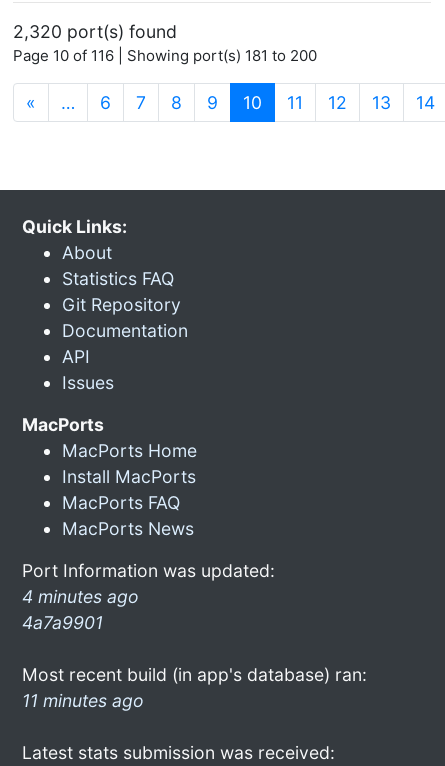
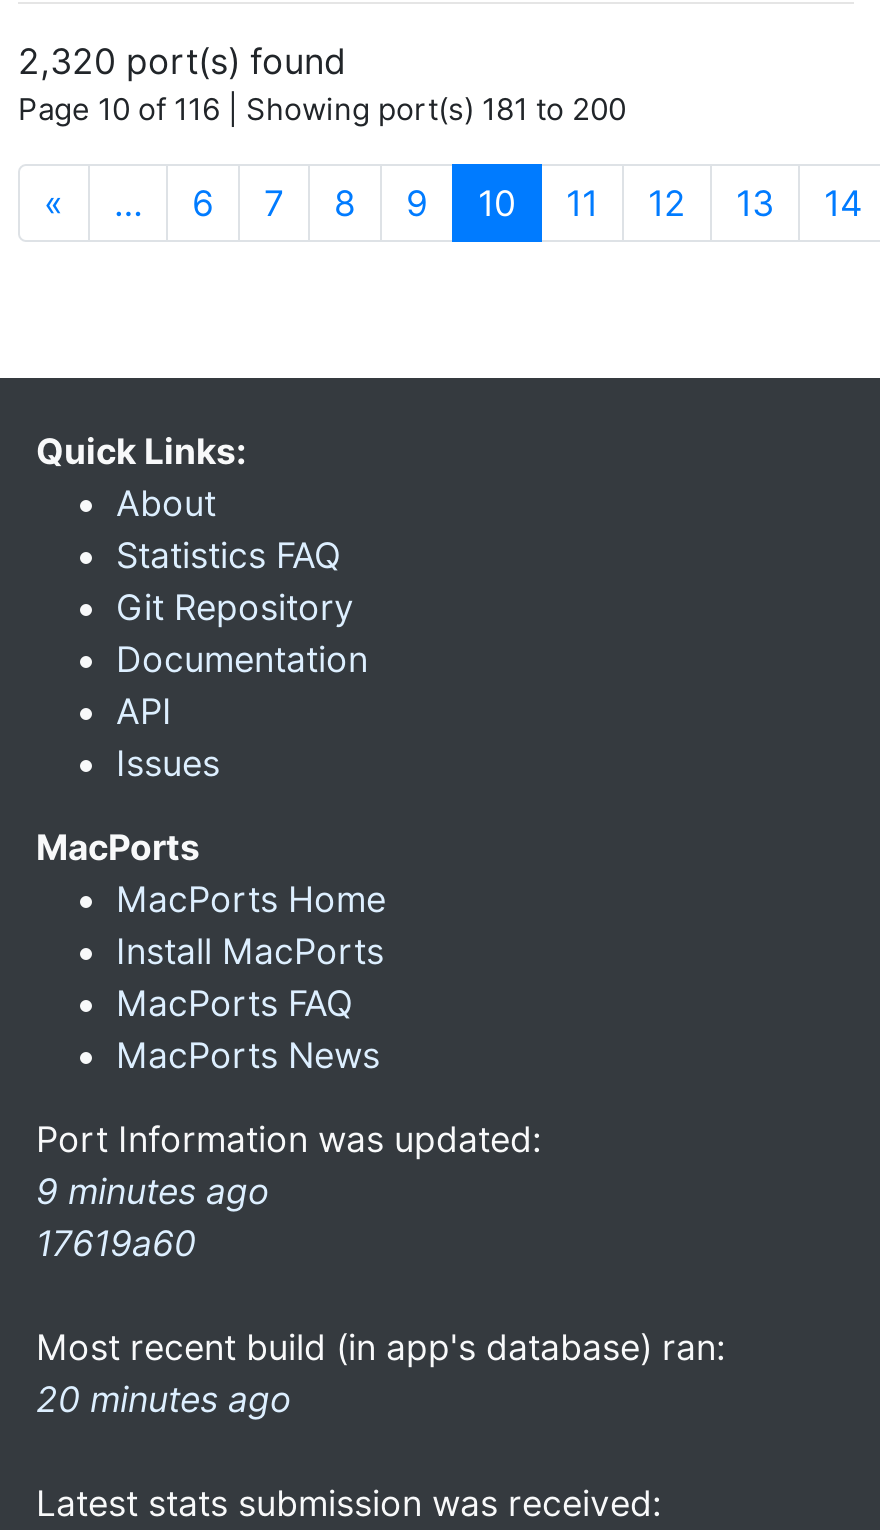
[22,586,139,633] 4 minutes ago | 4a7a9901 -> [36,1170,270,1264] 9 minutes ago | 17619a60
[22,690,144,711] 11 minutes ago -> [36,1378,292,1420] 20 minutes ago

